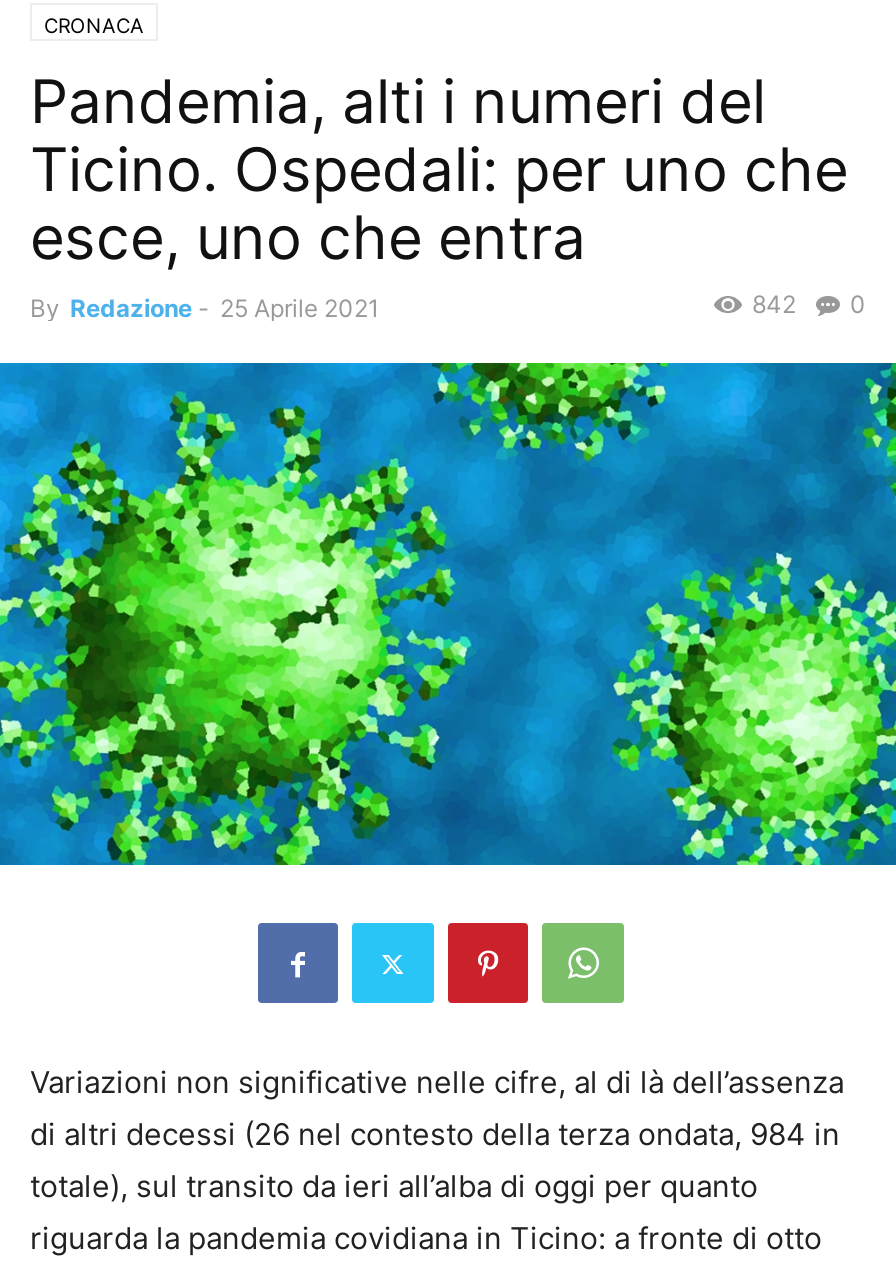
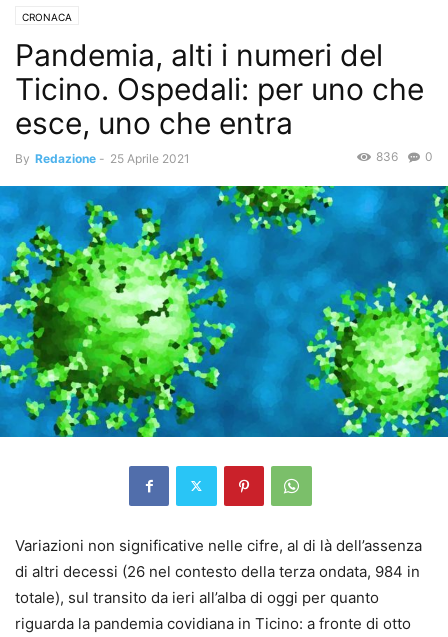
[752,289,866,319] 842 0 -> [376,149,433,164] 836 0

